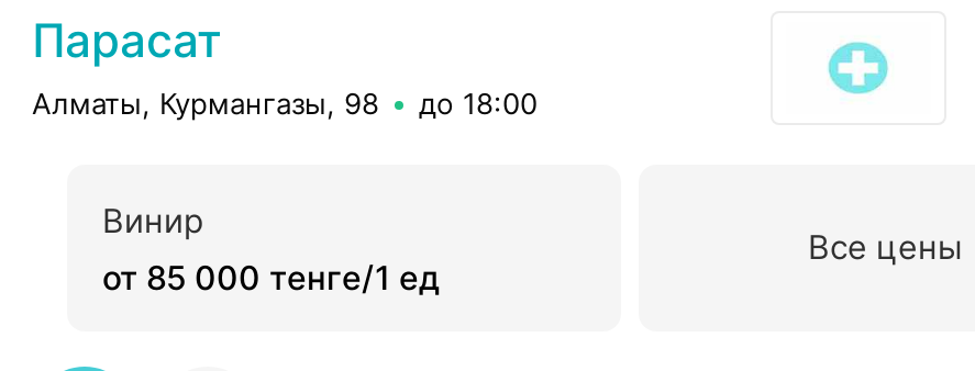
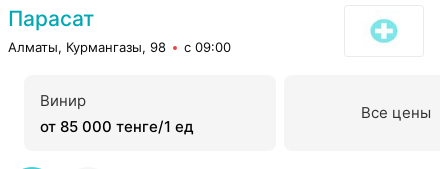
[32,86,538,121] Алматы, Курмангазы, 98 до 18:00 -> [8,39,231,55] Алматы, Курмангазы, 98 с 09:00

